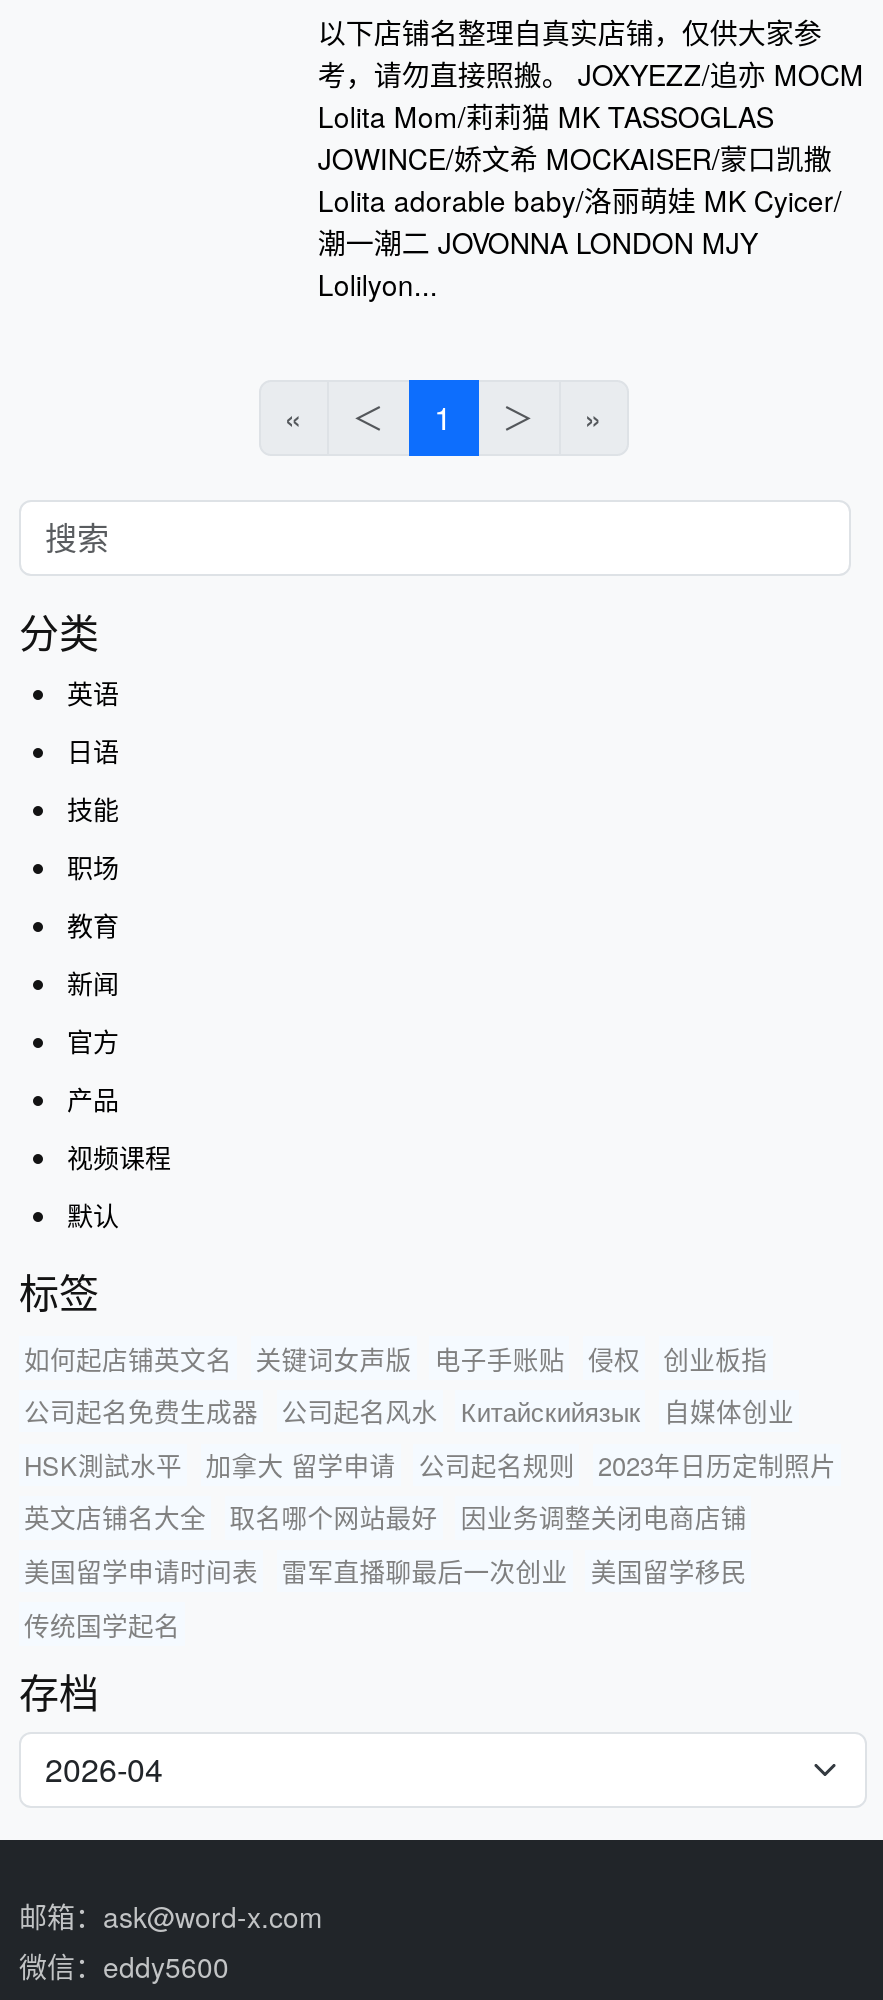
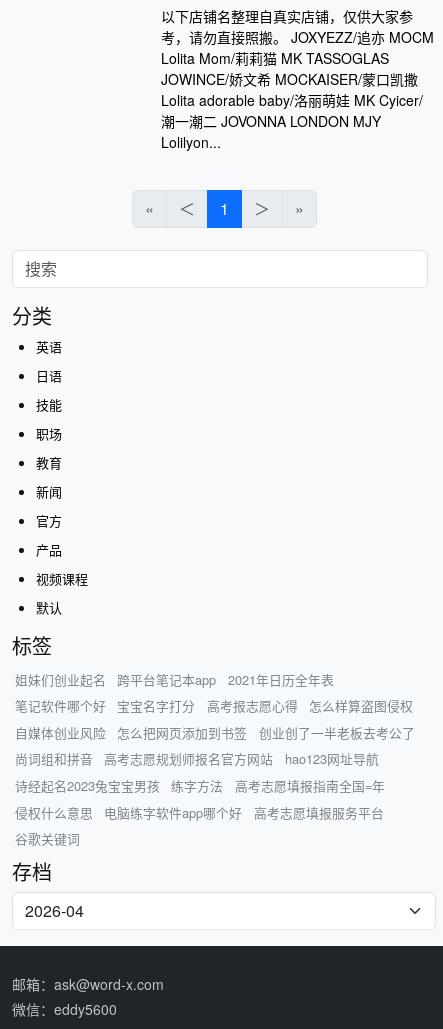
[24,1339,836,1643] 如何起店铺英文名 | 关键词女声版 | 电子手账贴 | 侵权 | 创业板指 | 公司起名免费生成器 | 公司起名风水 | Китайскийязык | 自媒体创业 | HSK測試水平 | 加拿大 留学申请 | 公司起名规则 | 2023年日历定制照片 | 英文店铺名大全 | 取名哪个网站最好 | 因业务调整关闭电商店铺 | 美国留学申请时间表 | 雷军直播聊最后一次创业 | 美国留学移民 | 传统国学起名 -> [14,670,415,848] 姐妹们创业起名 | 跨平台笔记本app | 2021年日历全年表 | 笔记软件哪个好 | 宝宝名字打分 | 高考报志愿心得 | 怎么样算盗图侵权 | 自媒体创业风险 | 怎么把网页添加到书签 | 创业创了一半老板去考公了 | 尚词组和拼音 | 高考志愿规划师报名官方网站 | hao123网址导航 | 诗经起名2023兔宝宝男孩 | 练字方法 | 高考志愿填报指南全国=年 | 侵权什么意思 | 电脑练字软件app哪个好 | 高考志愿填报服务平台 | 谷歌关键词

